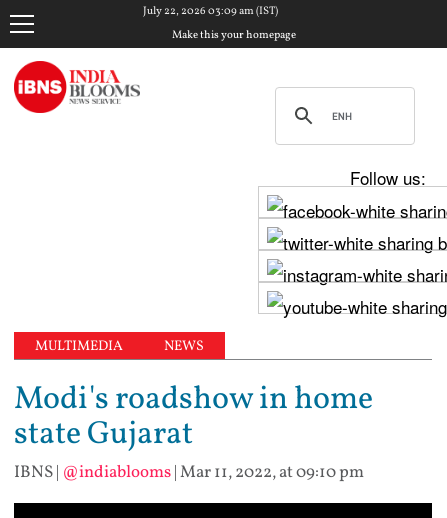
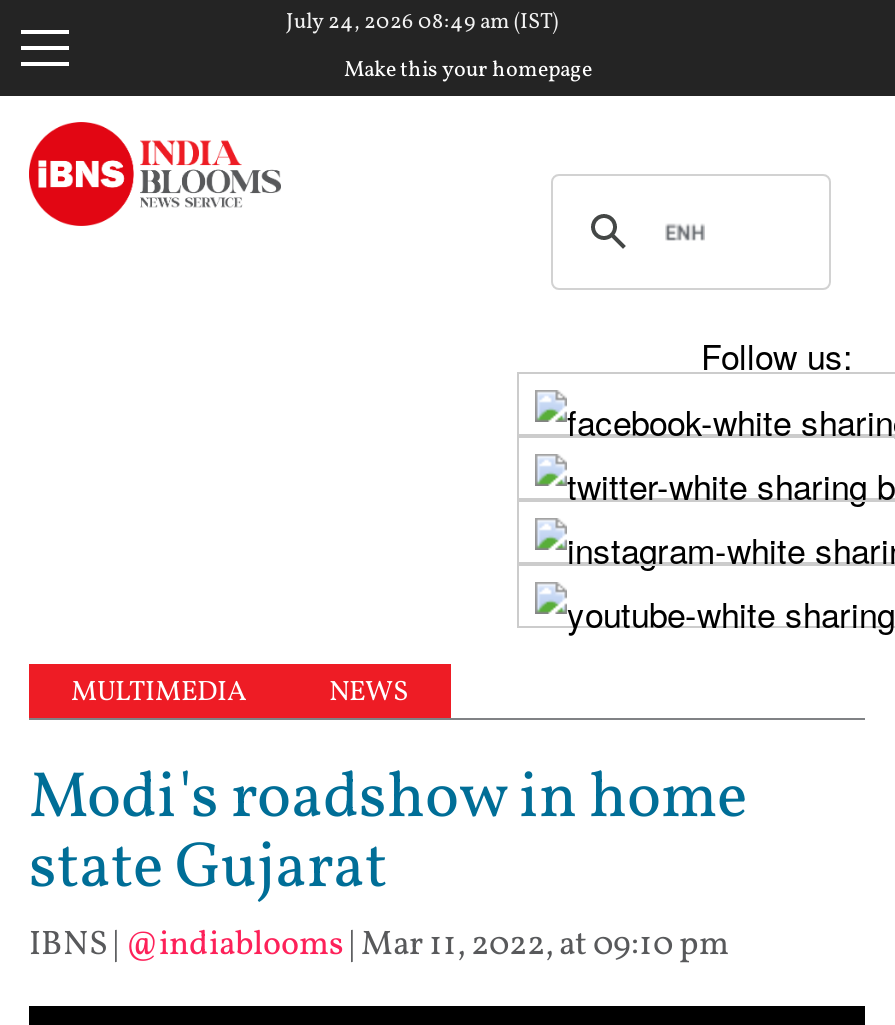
[143,4,278,19] July 22, 2026 03:09 am (IST) -> [286,8,558,38] July 24, 2026 08:49 am (IST)

